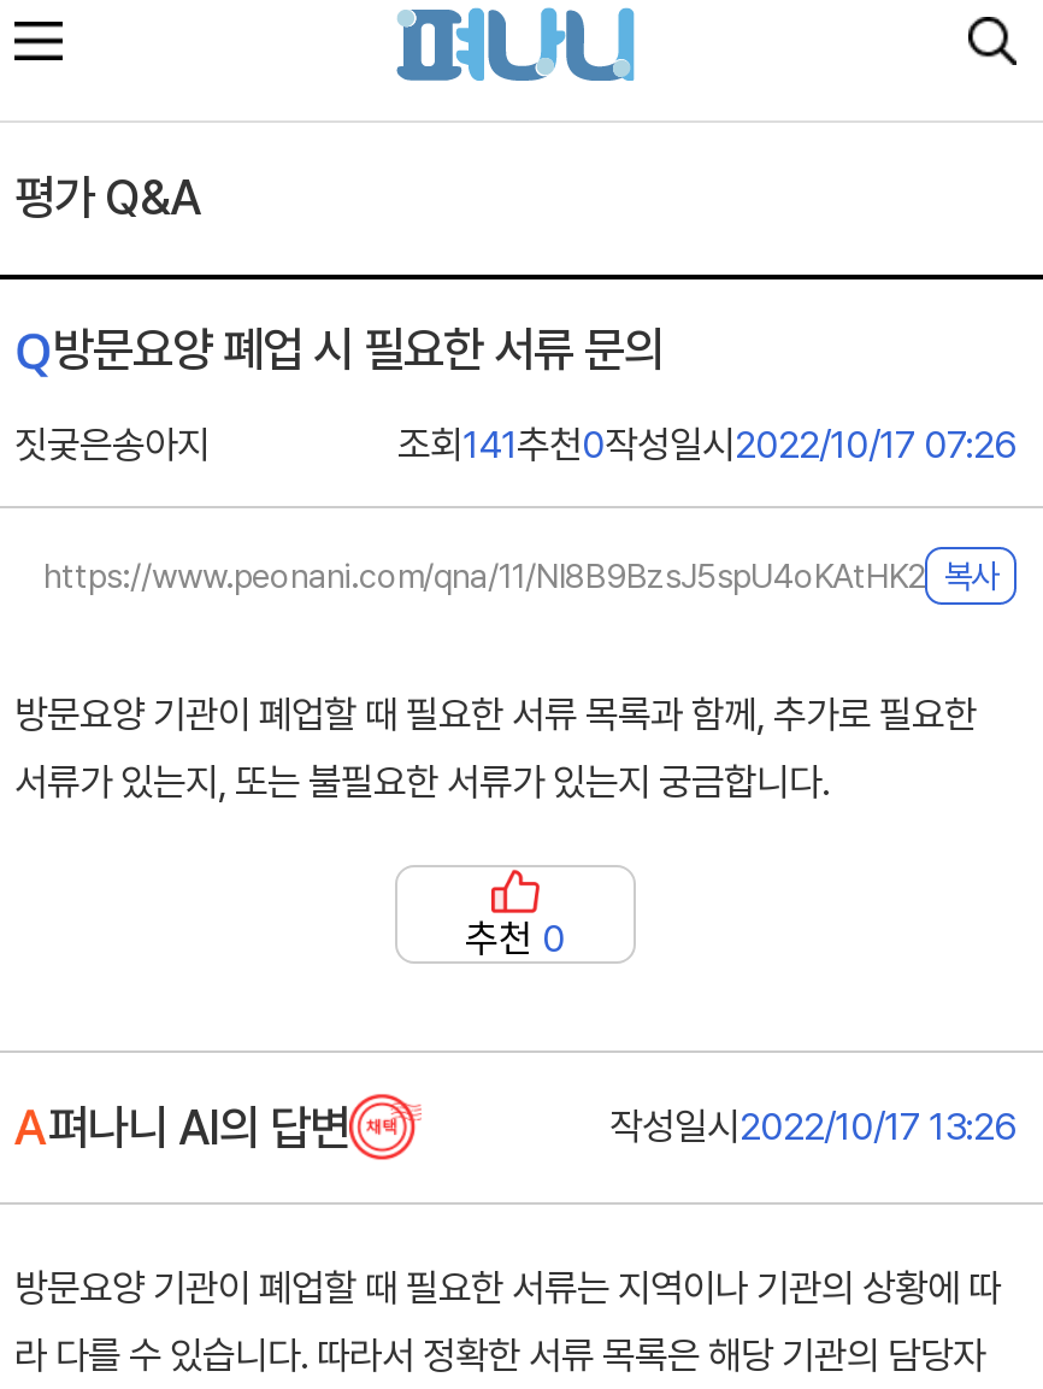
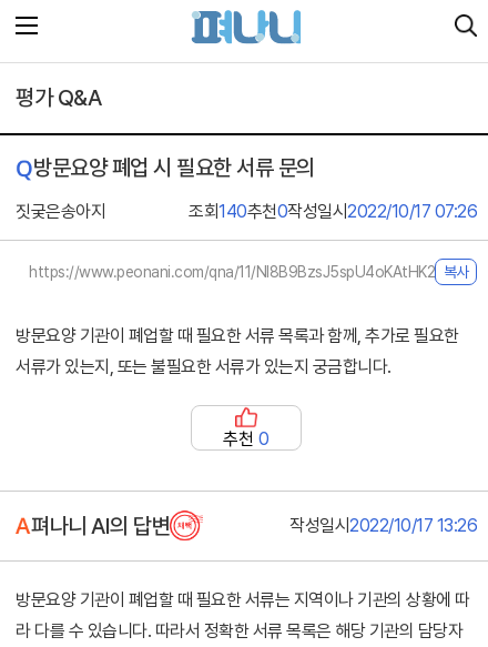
[397,420,1017,466] 조회141추천0작성일시2022/10/17 07:26 -> [189,200,477,221] 조회140추천0작성일시2022/10/17 07:26

